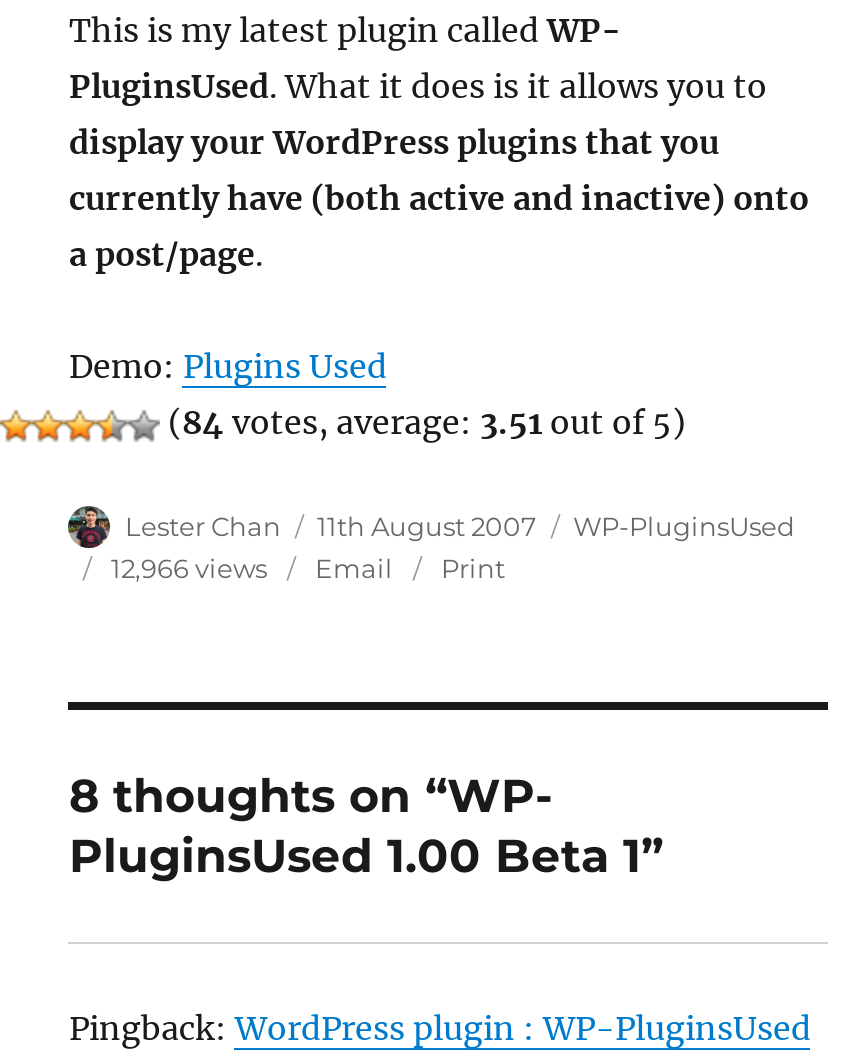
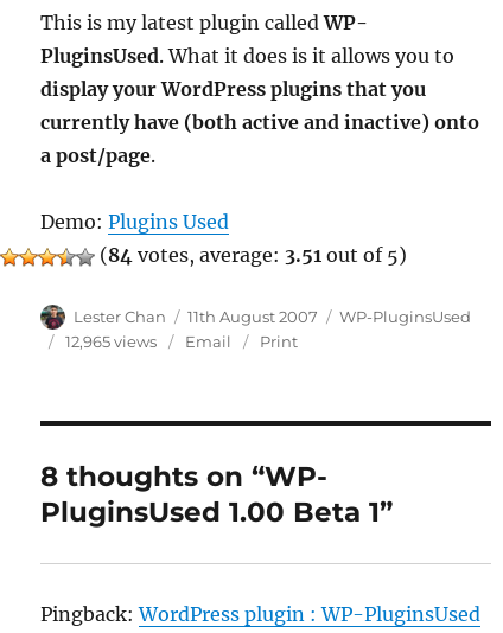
[111,552,273,584] 12,966 views -> [66,332,161,351] 12,965 views

